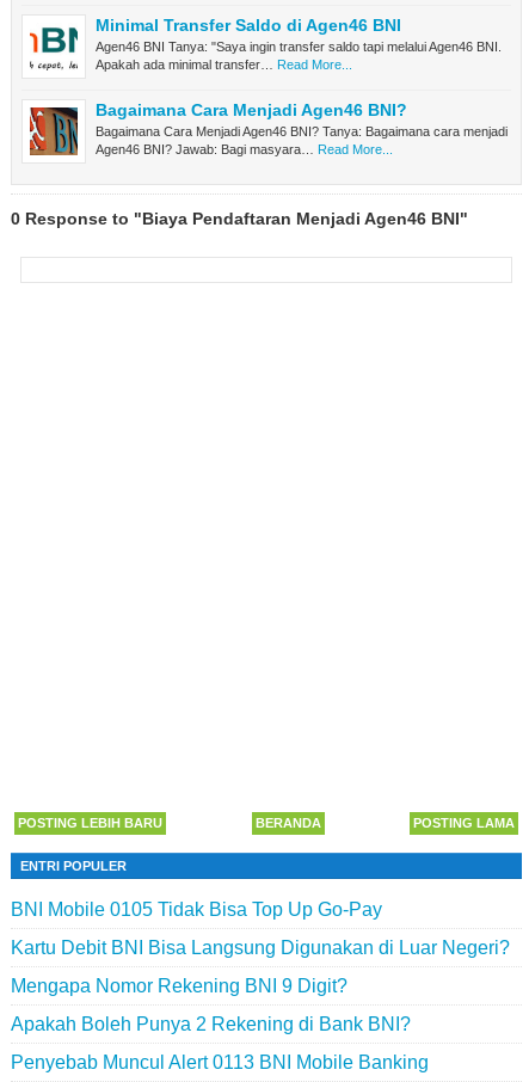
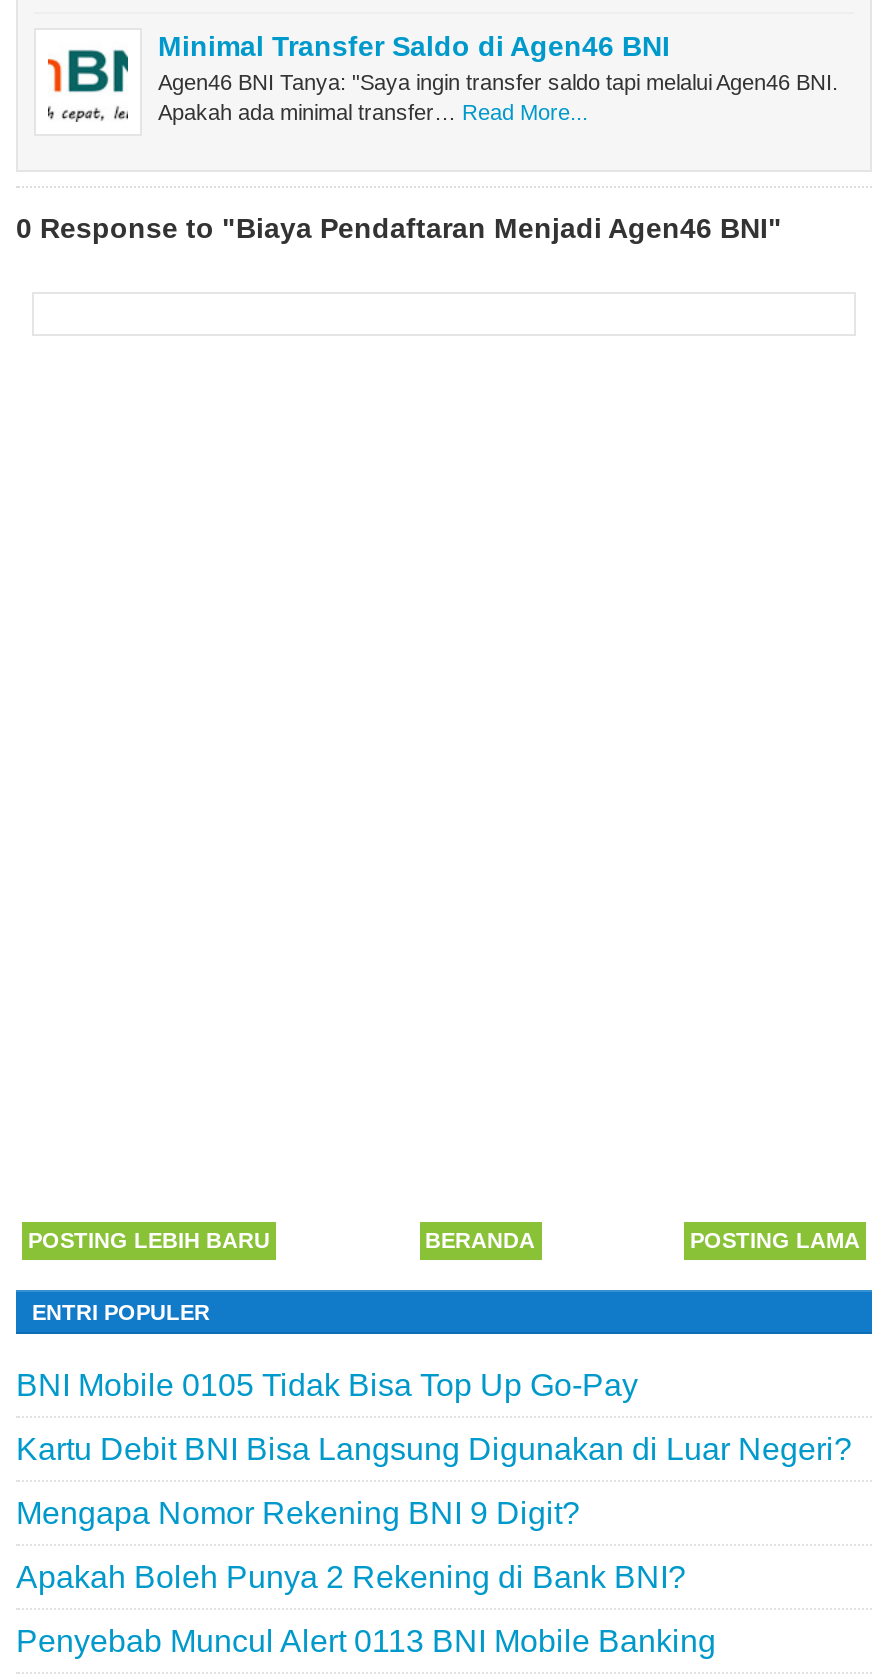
[29,100,508,156] [image] | Bagaimana Cara Menjadi Agen46 BNI? | Bagaimana Cara Menjadi Agen46 BNI? Tanya: Bagaimana cara menjadi | Agen46 BNI? Jawab: Bagi masyara… Read More... -> none

